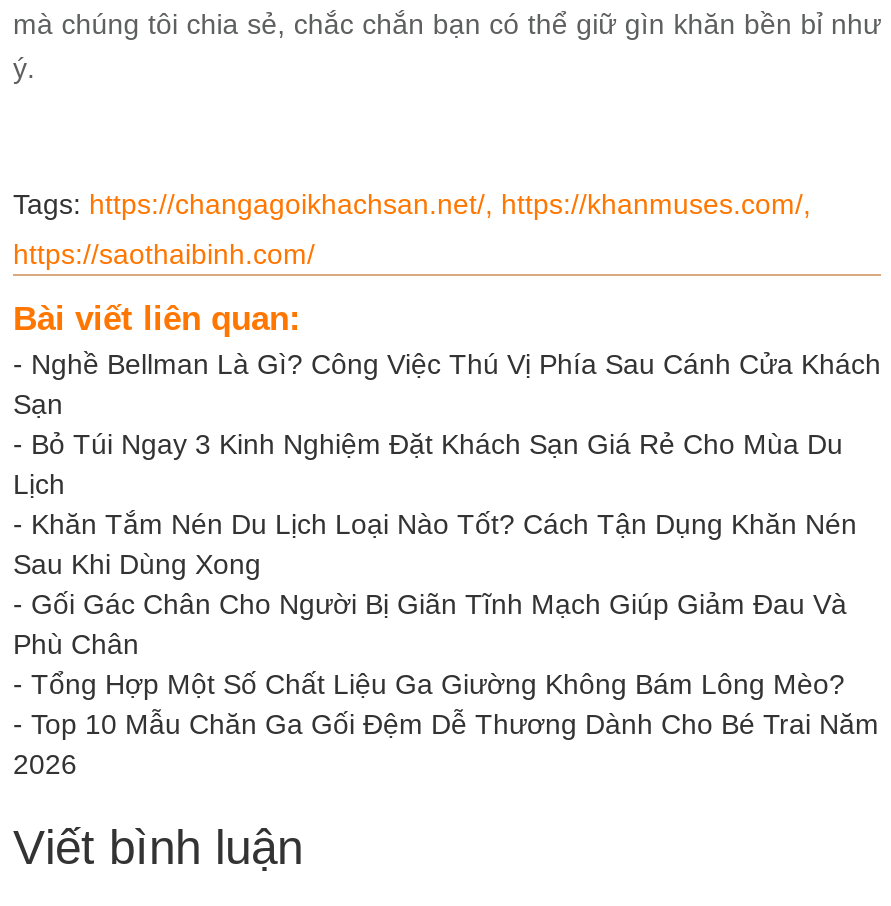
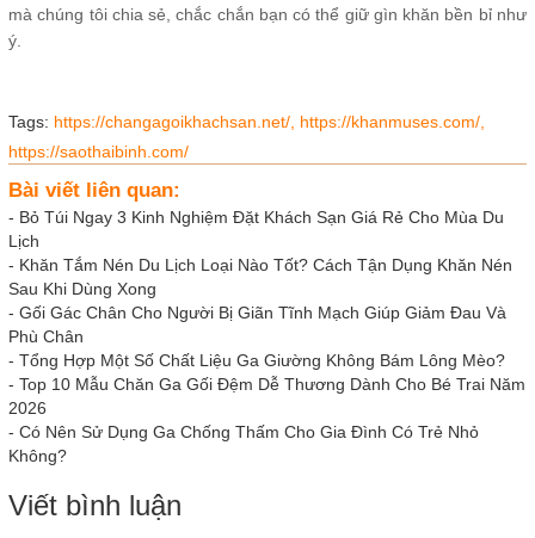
[13,348,881,420] - Nghề Bellman Là Gì? Công Việc Thú Vị Phía Sau Cánh Cửa Khách | Sạn -> none
moved [13,428,879,780] -> [8,208,525,418]: - Bỏ Túi Ngay 3 Kinh Nghiệm Đặt Khách Sạn Giá Rẻ Cho Mùa Du | Lịch | - Khăn Tắm Nén Du Lịch Loại Nào Tốt? Cách Tận Dụng Khăn Nén | ... | - Top 10 Mẫu Chăn Ga Gối Đệm Dễ Thương Dành Cho Bé Trai Năm | 2026
none -> [8,422,479,465] - Có Nên Sử Dụng Ga Chống Thấm Cho Gia Đình Có Trẻ Nhỏ | Không?

